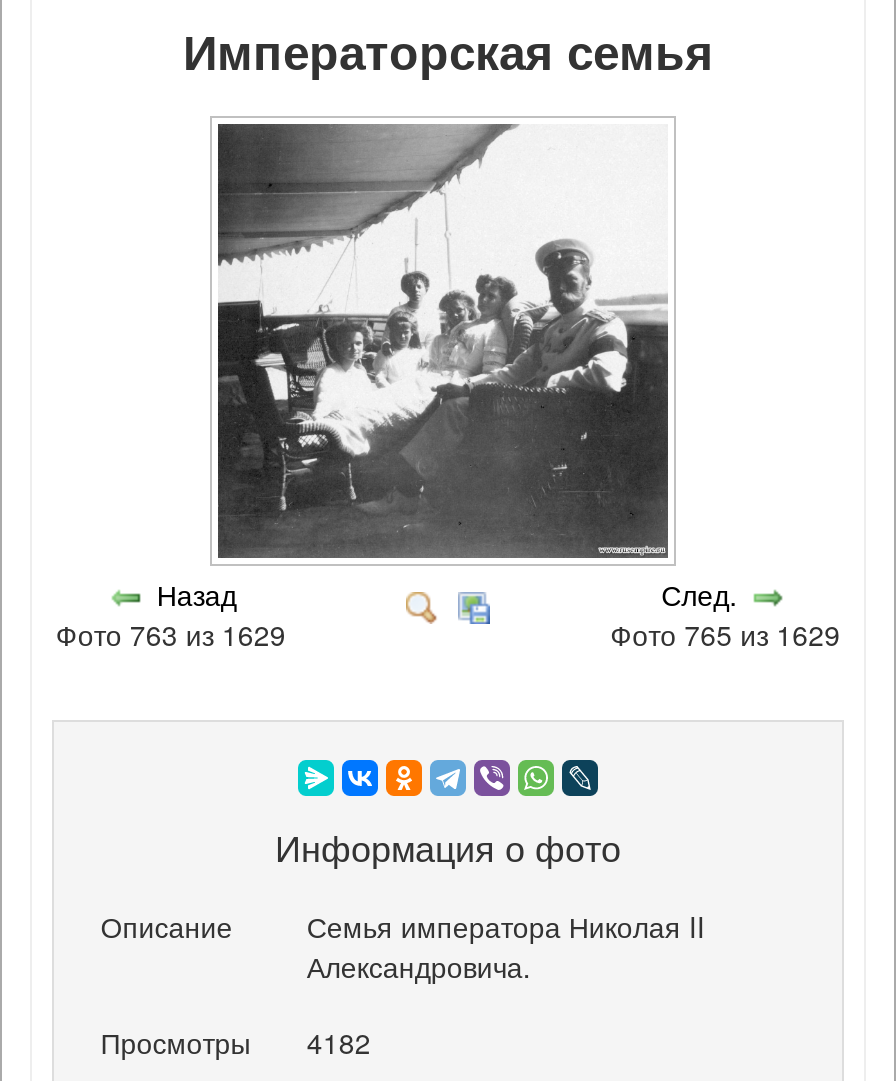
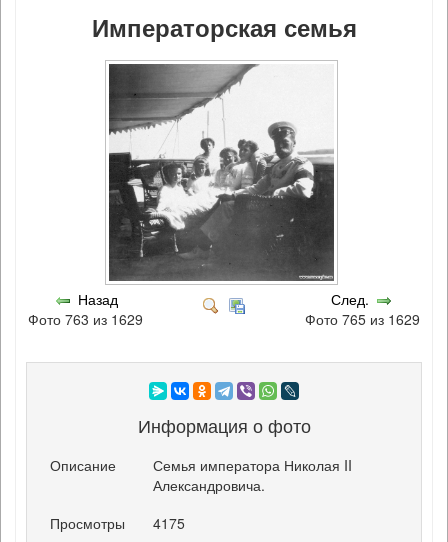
[100,1022,371,1062] Просмотры 4182 -> [50,513,185,533] Просмотры 4175

